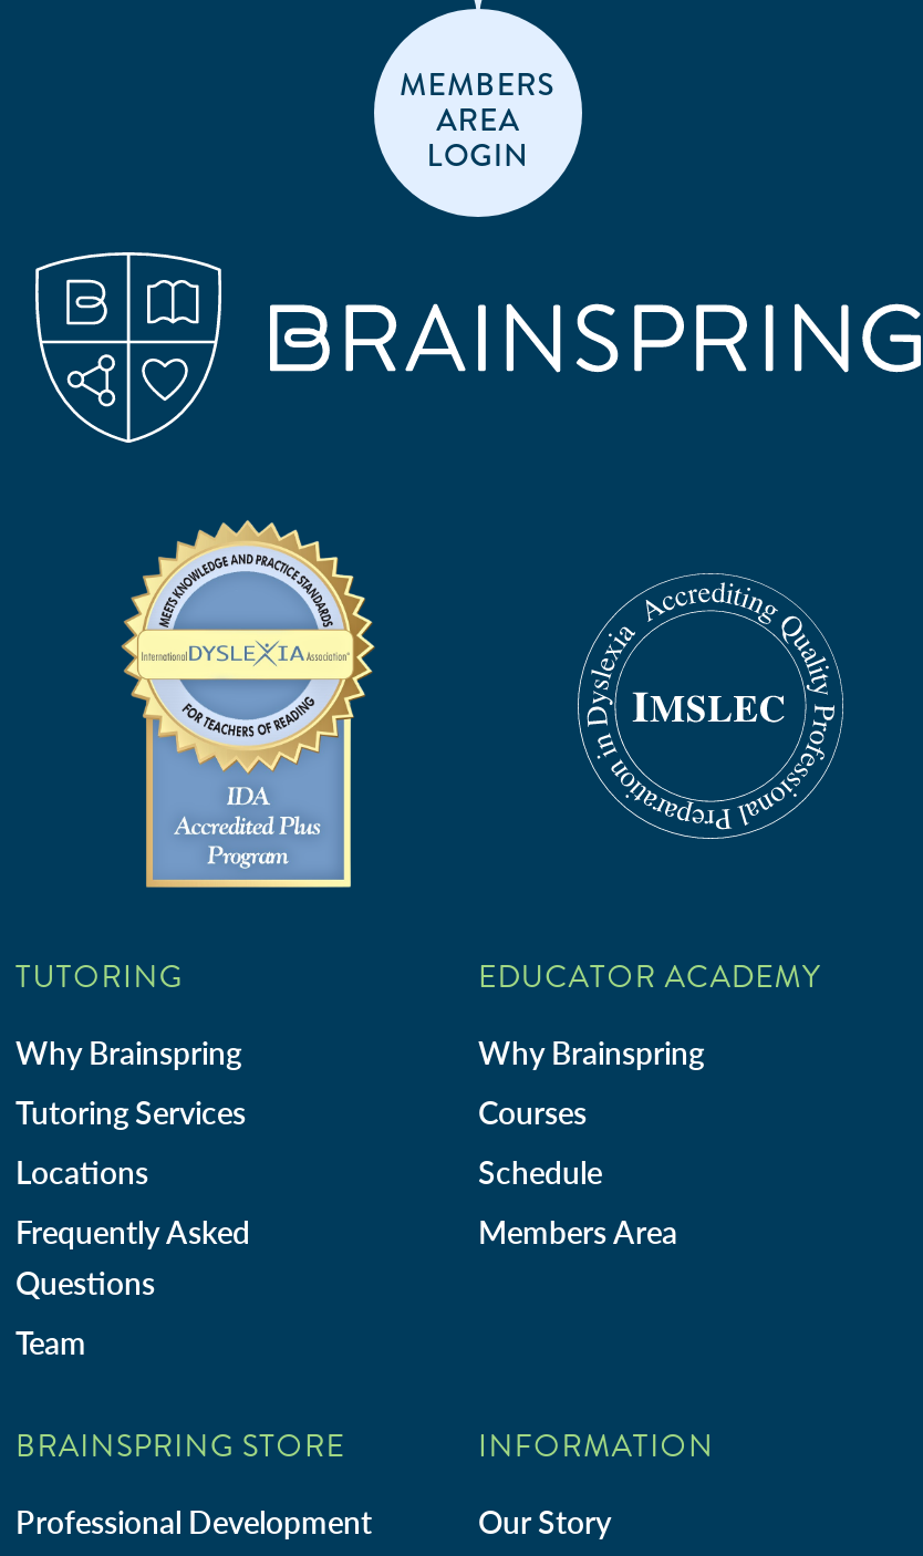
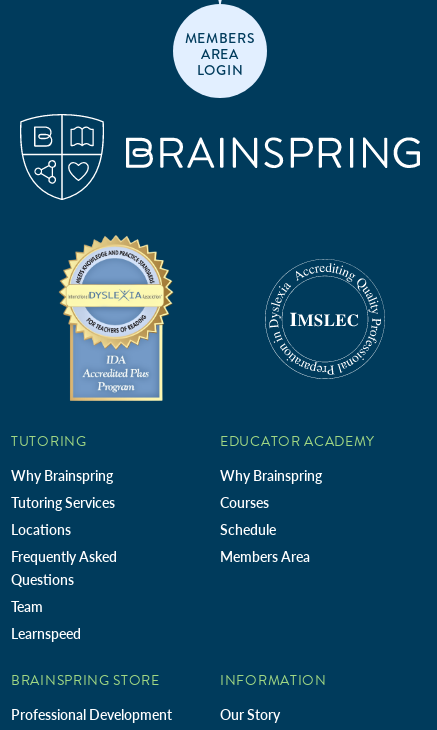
none -> [11,625,81,642] Learnspeed

